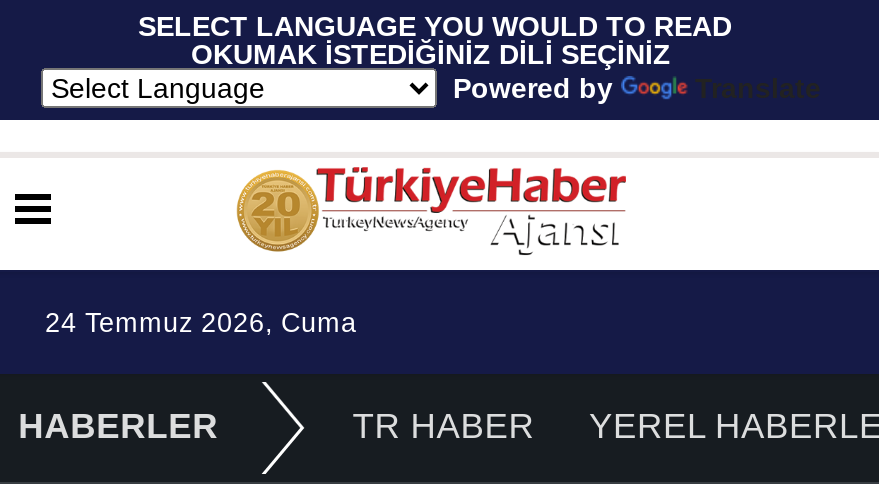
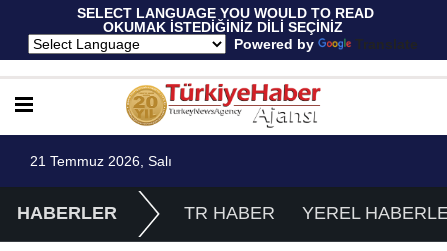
[45,308,357,338] 24 Temmuz 2026, Cuma -> [30,154,172,169] 21 Temmuz 2026, Salı

